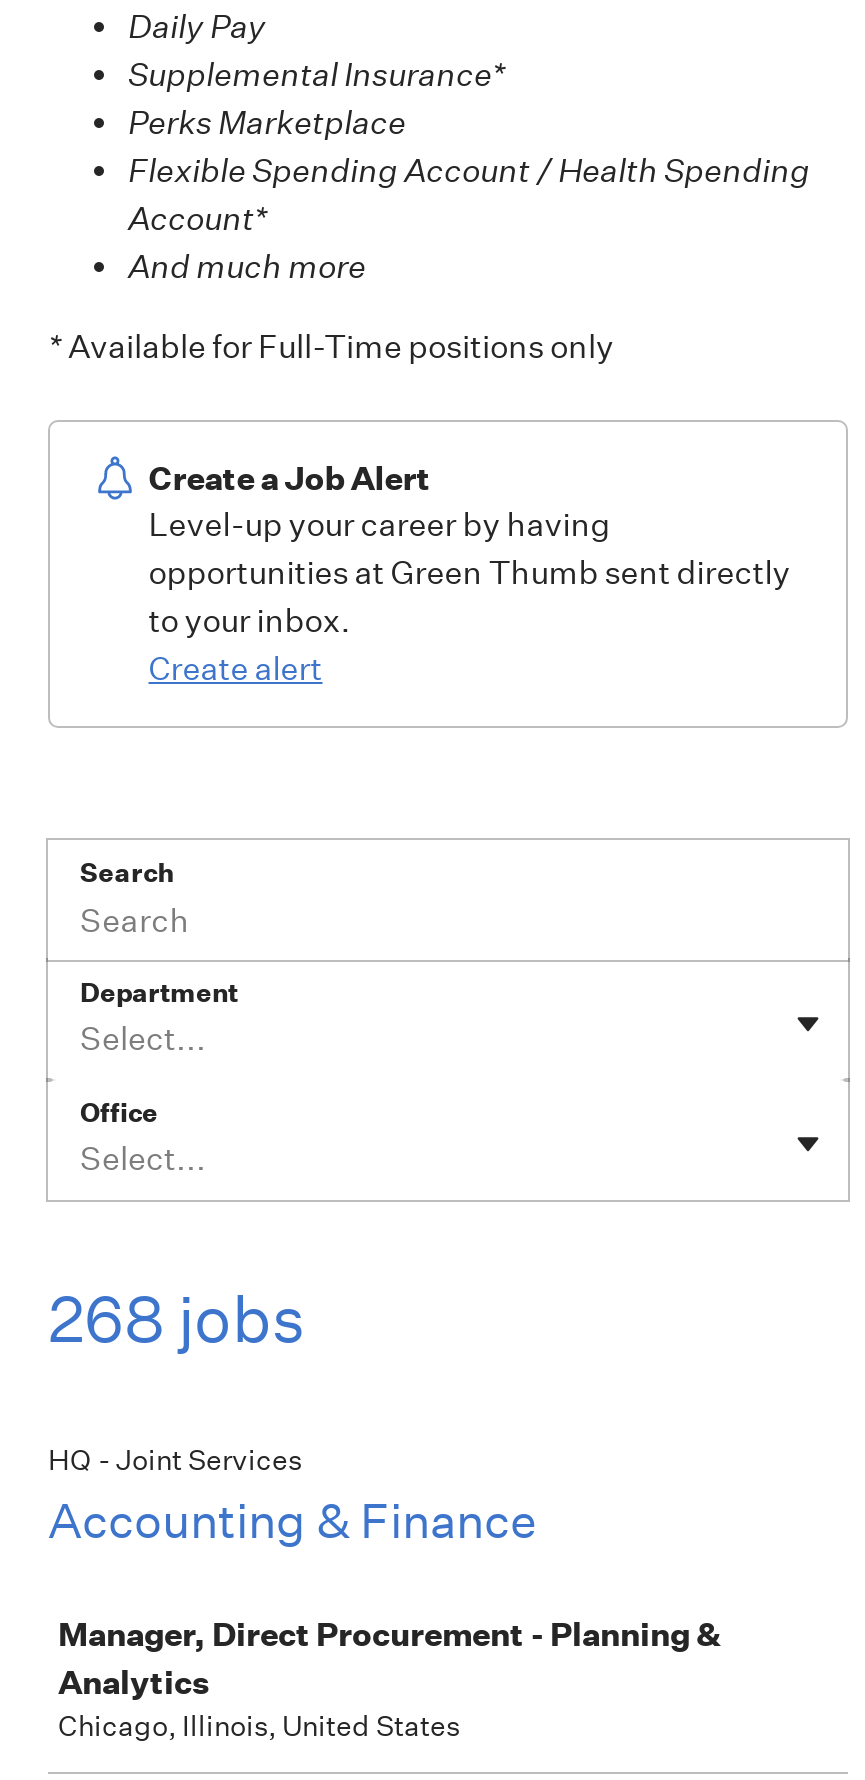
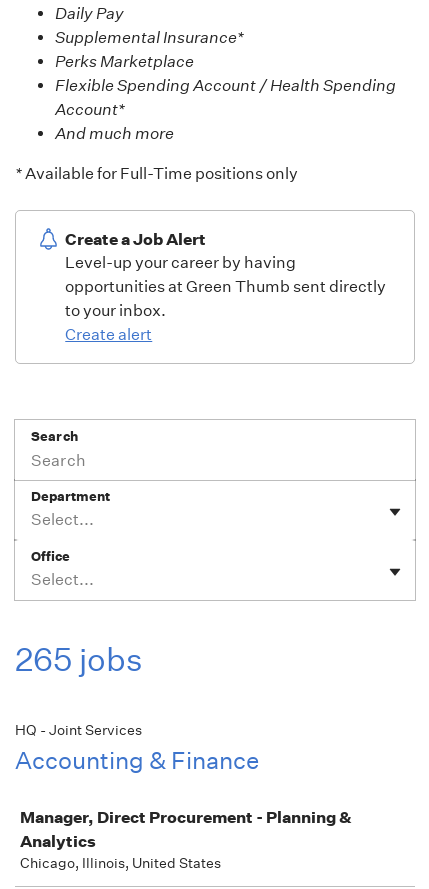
[48,1280,306,1358] 268 jobs -> [15,640,143,679] 265 jobs

